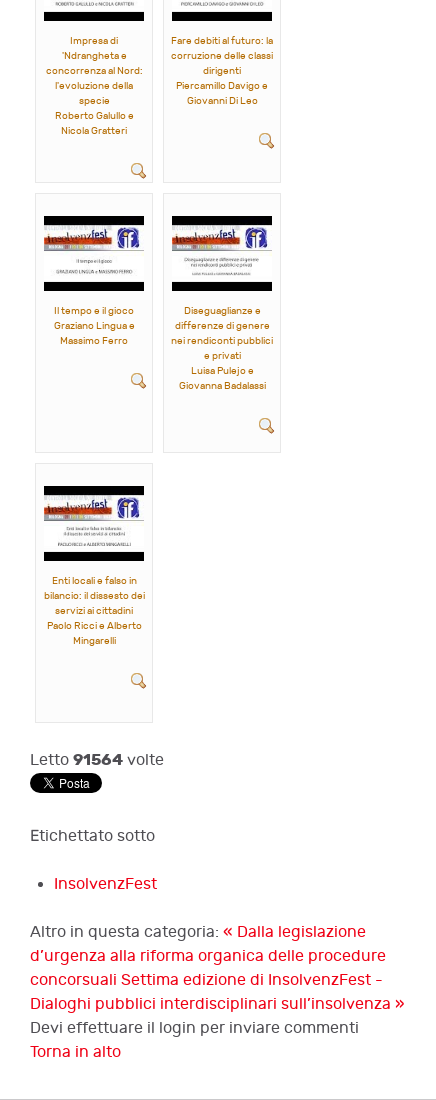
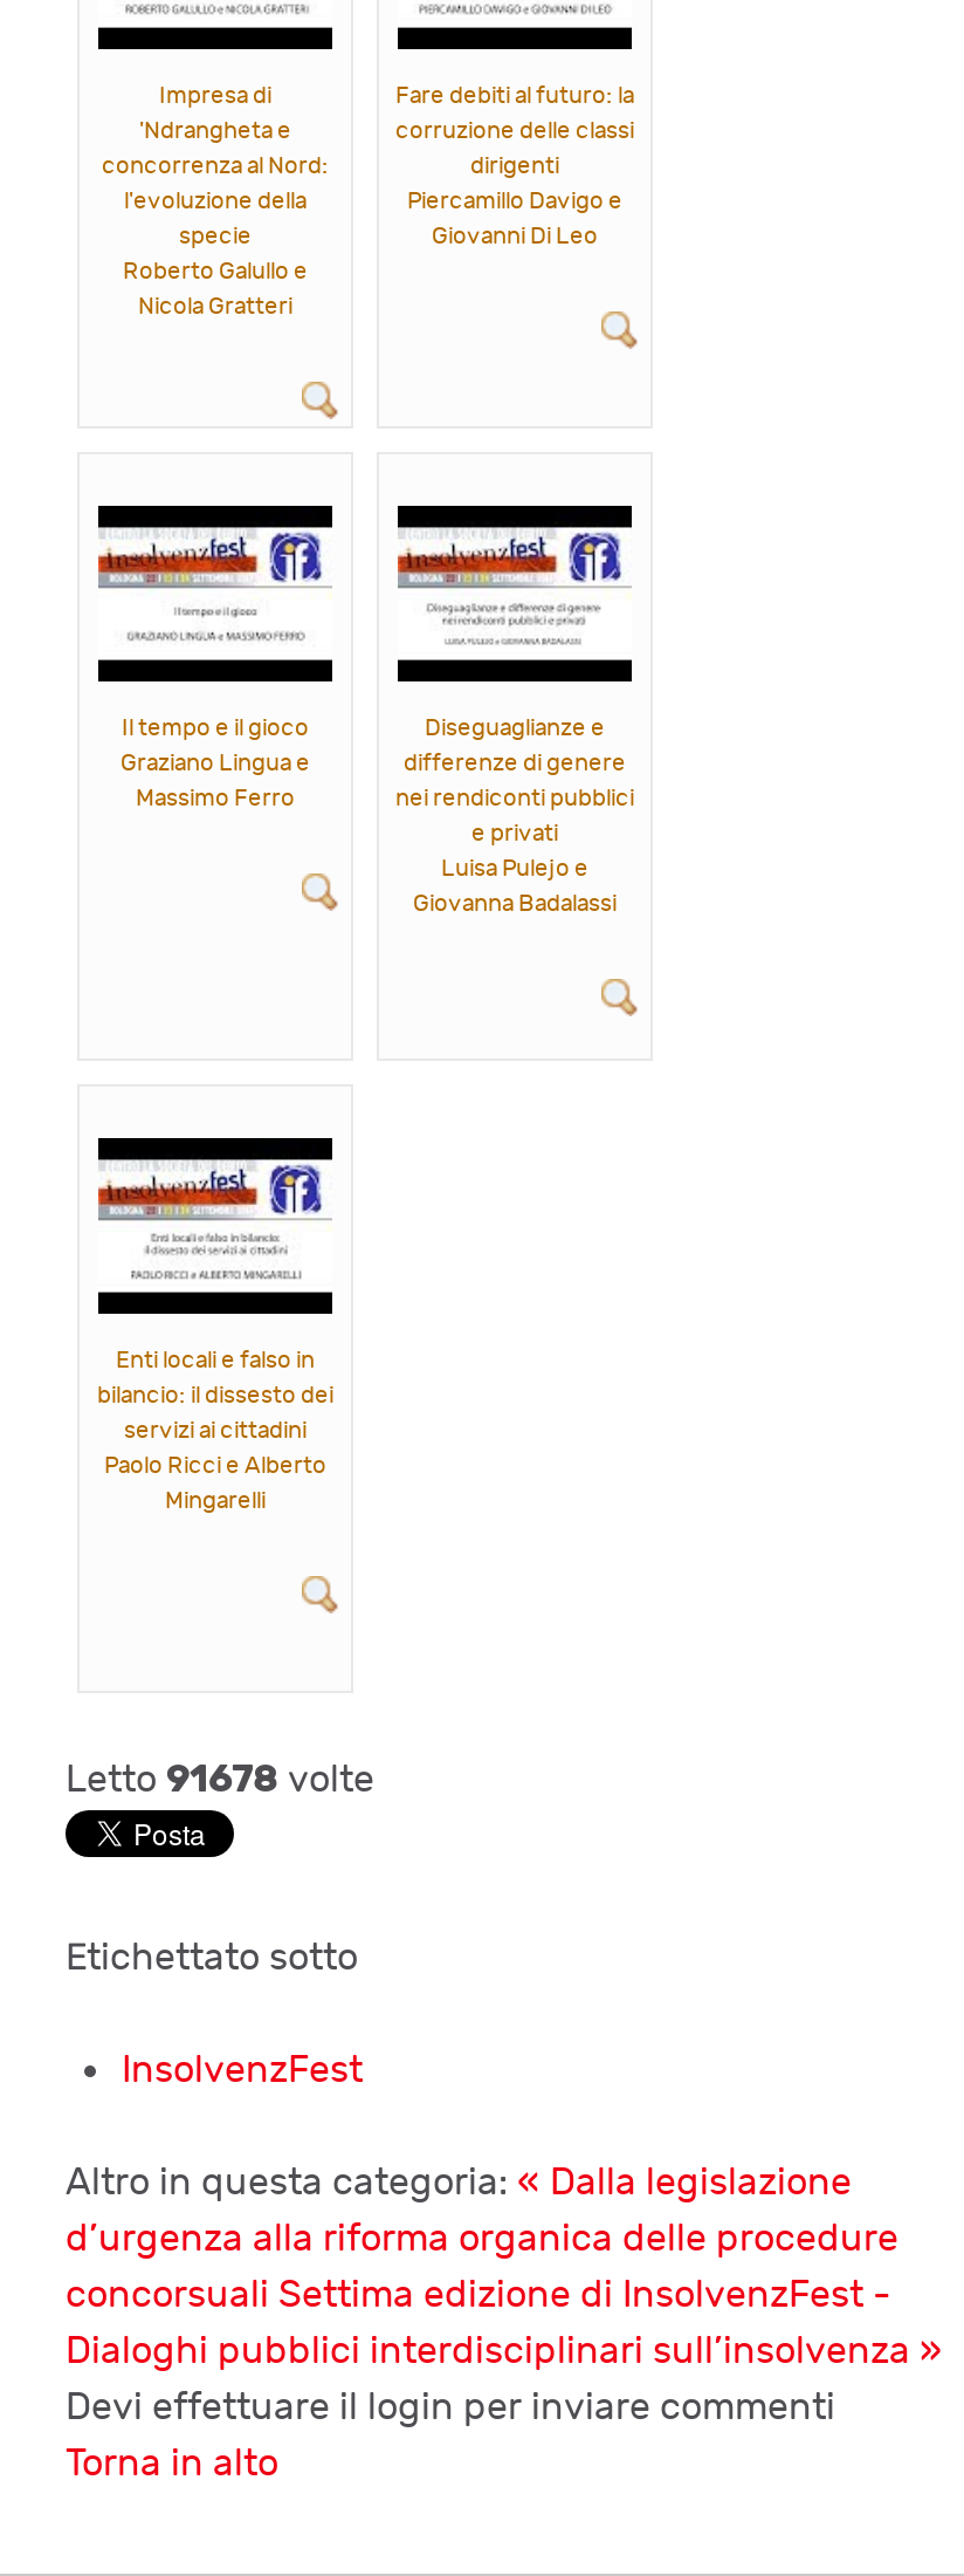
[30,750,164,770] Letto 91564 volte -> [66,1757,374,1804] Letto 91678 volte

